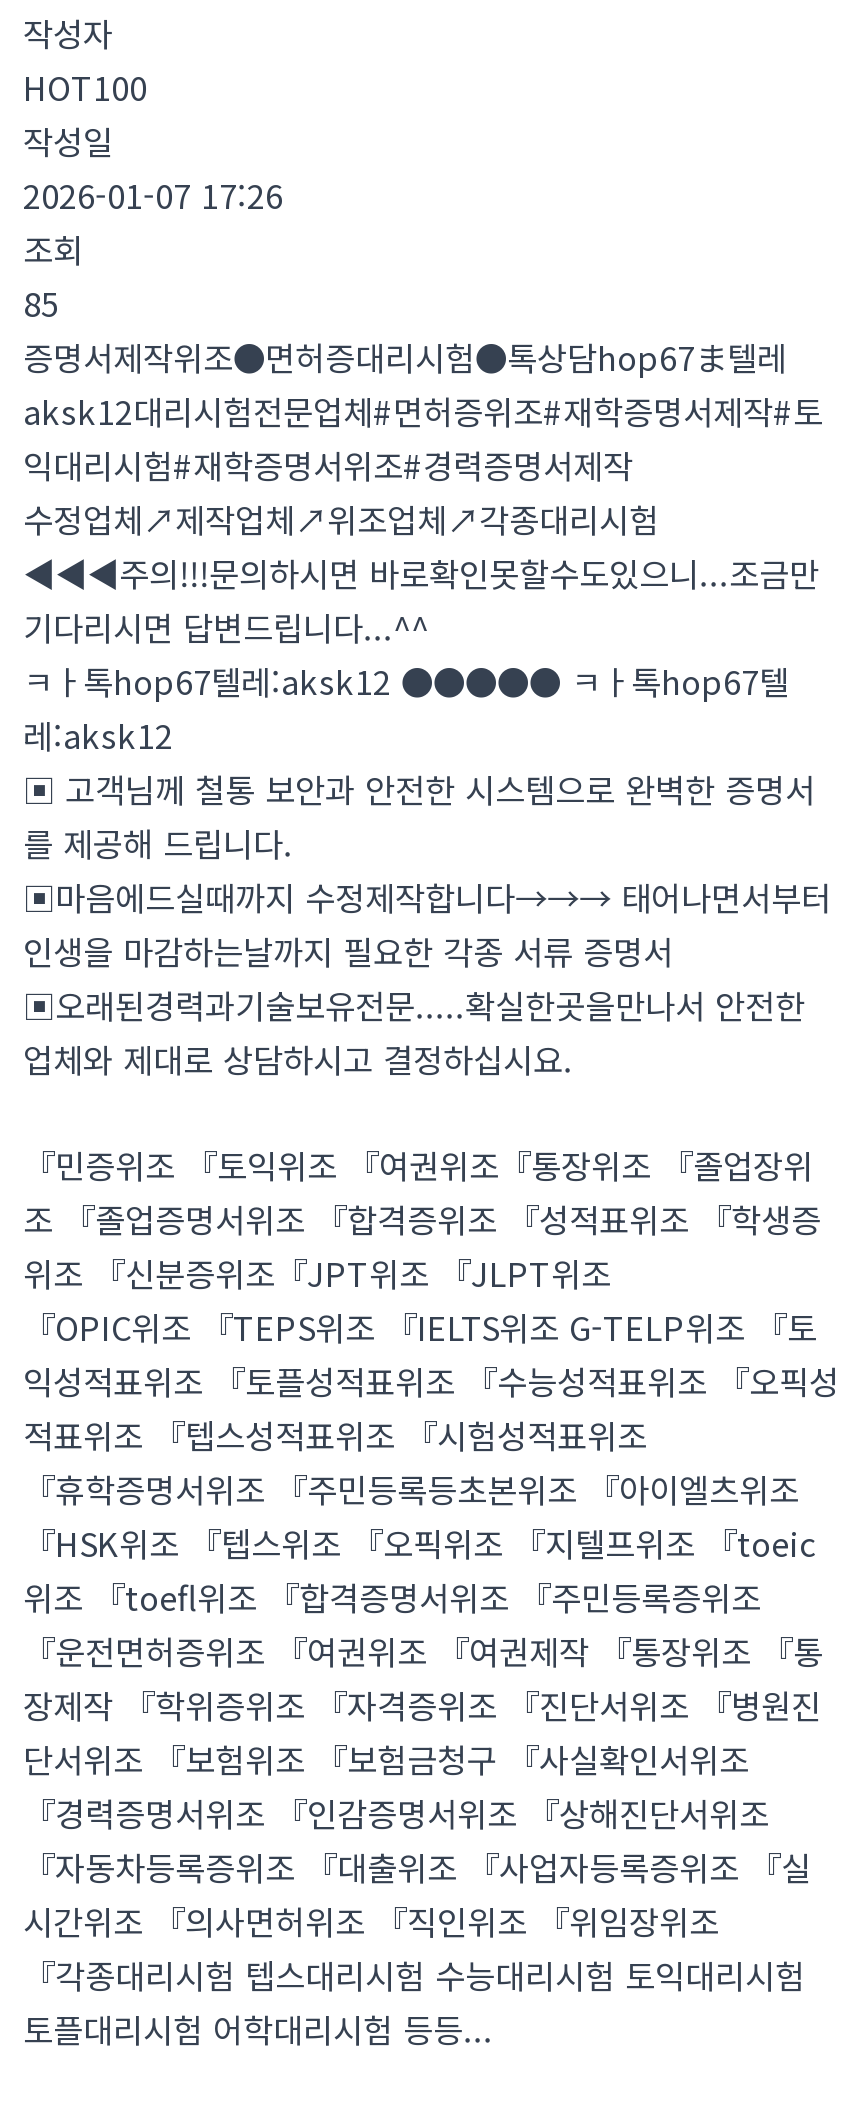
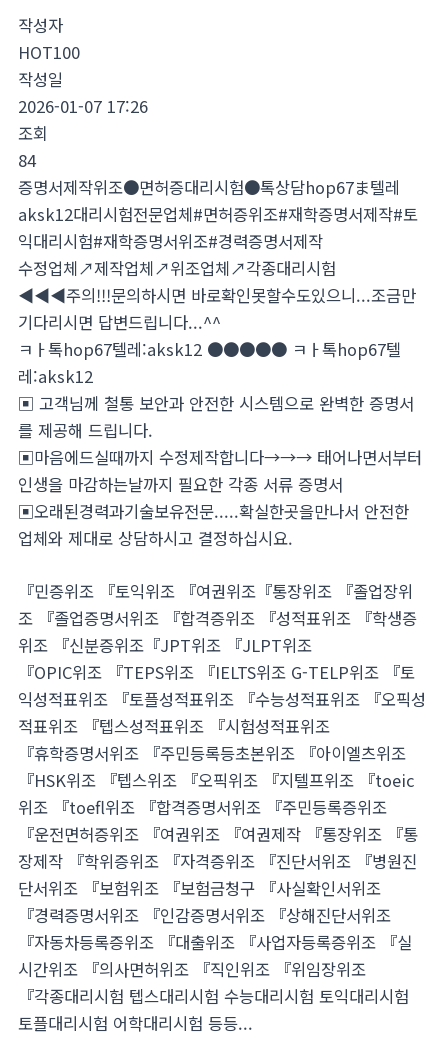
[23,279,59,327] 85 -> [18,148,36,172] 84

